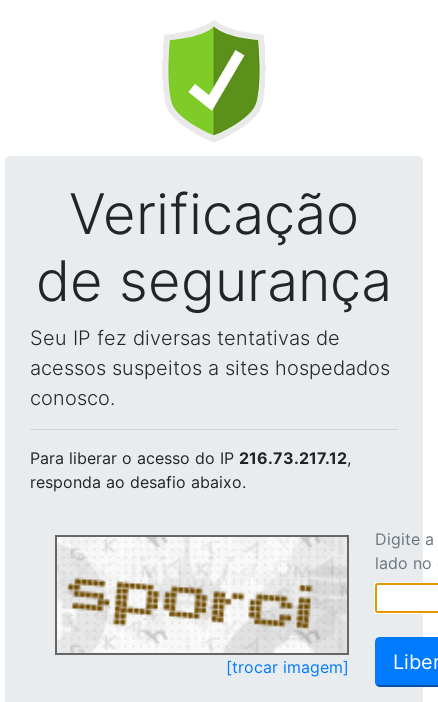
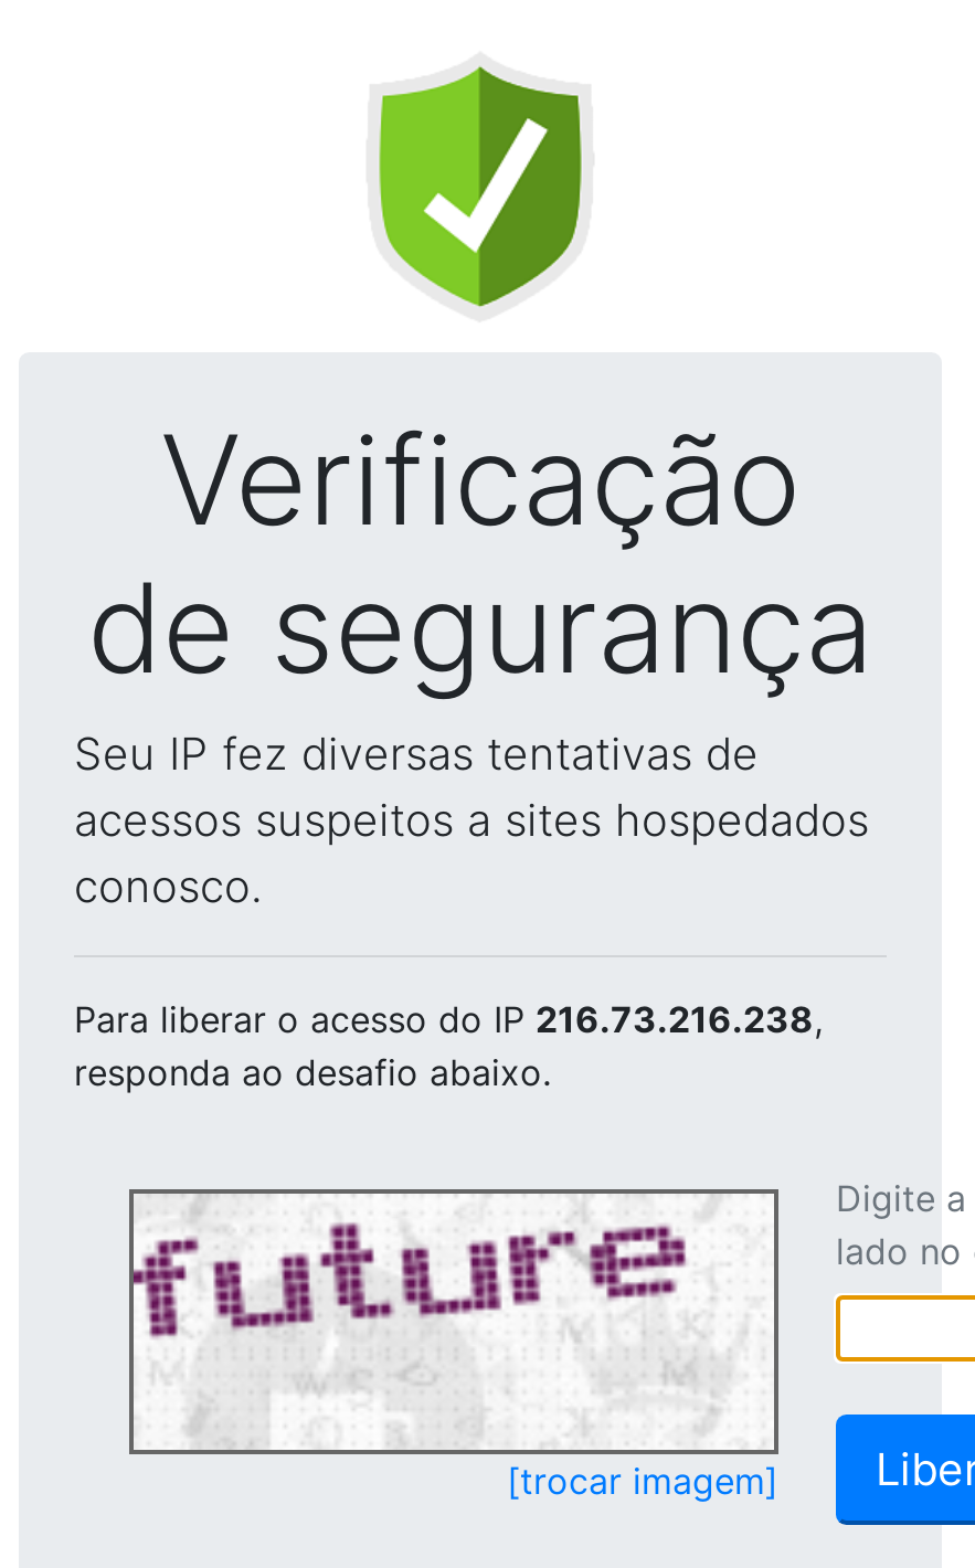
[30,448,351,468] Para liberar o acesso do IP 216.73.217.12, -> [74,997,823,1041] Para liberar o acesso do IP 216.73.216.238,
[57,539,345,651] [image] -> [131,1196,772,1443] [image]

